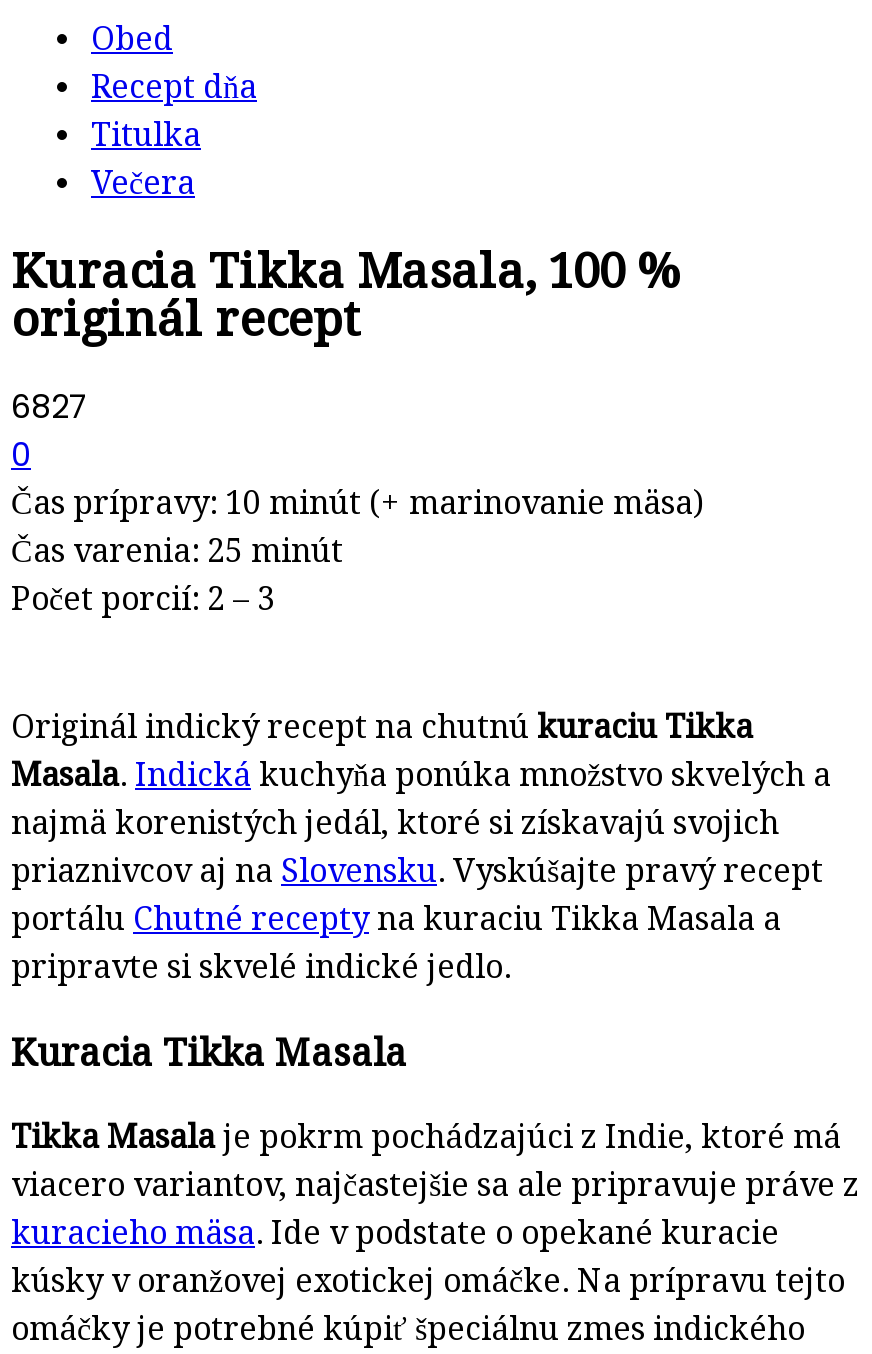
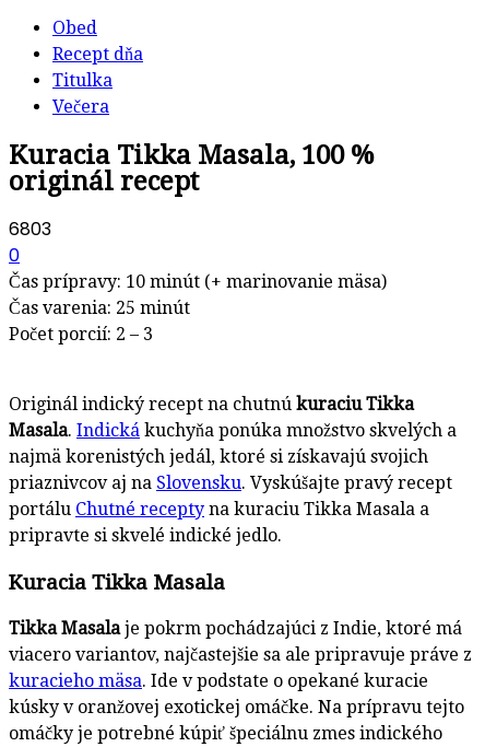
[11,384,89,430] 6827 -> [9,216,51,241] 6803

